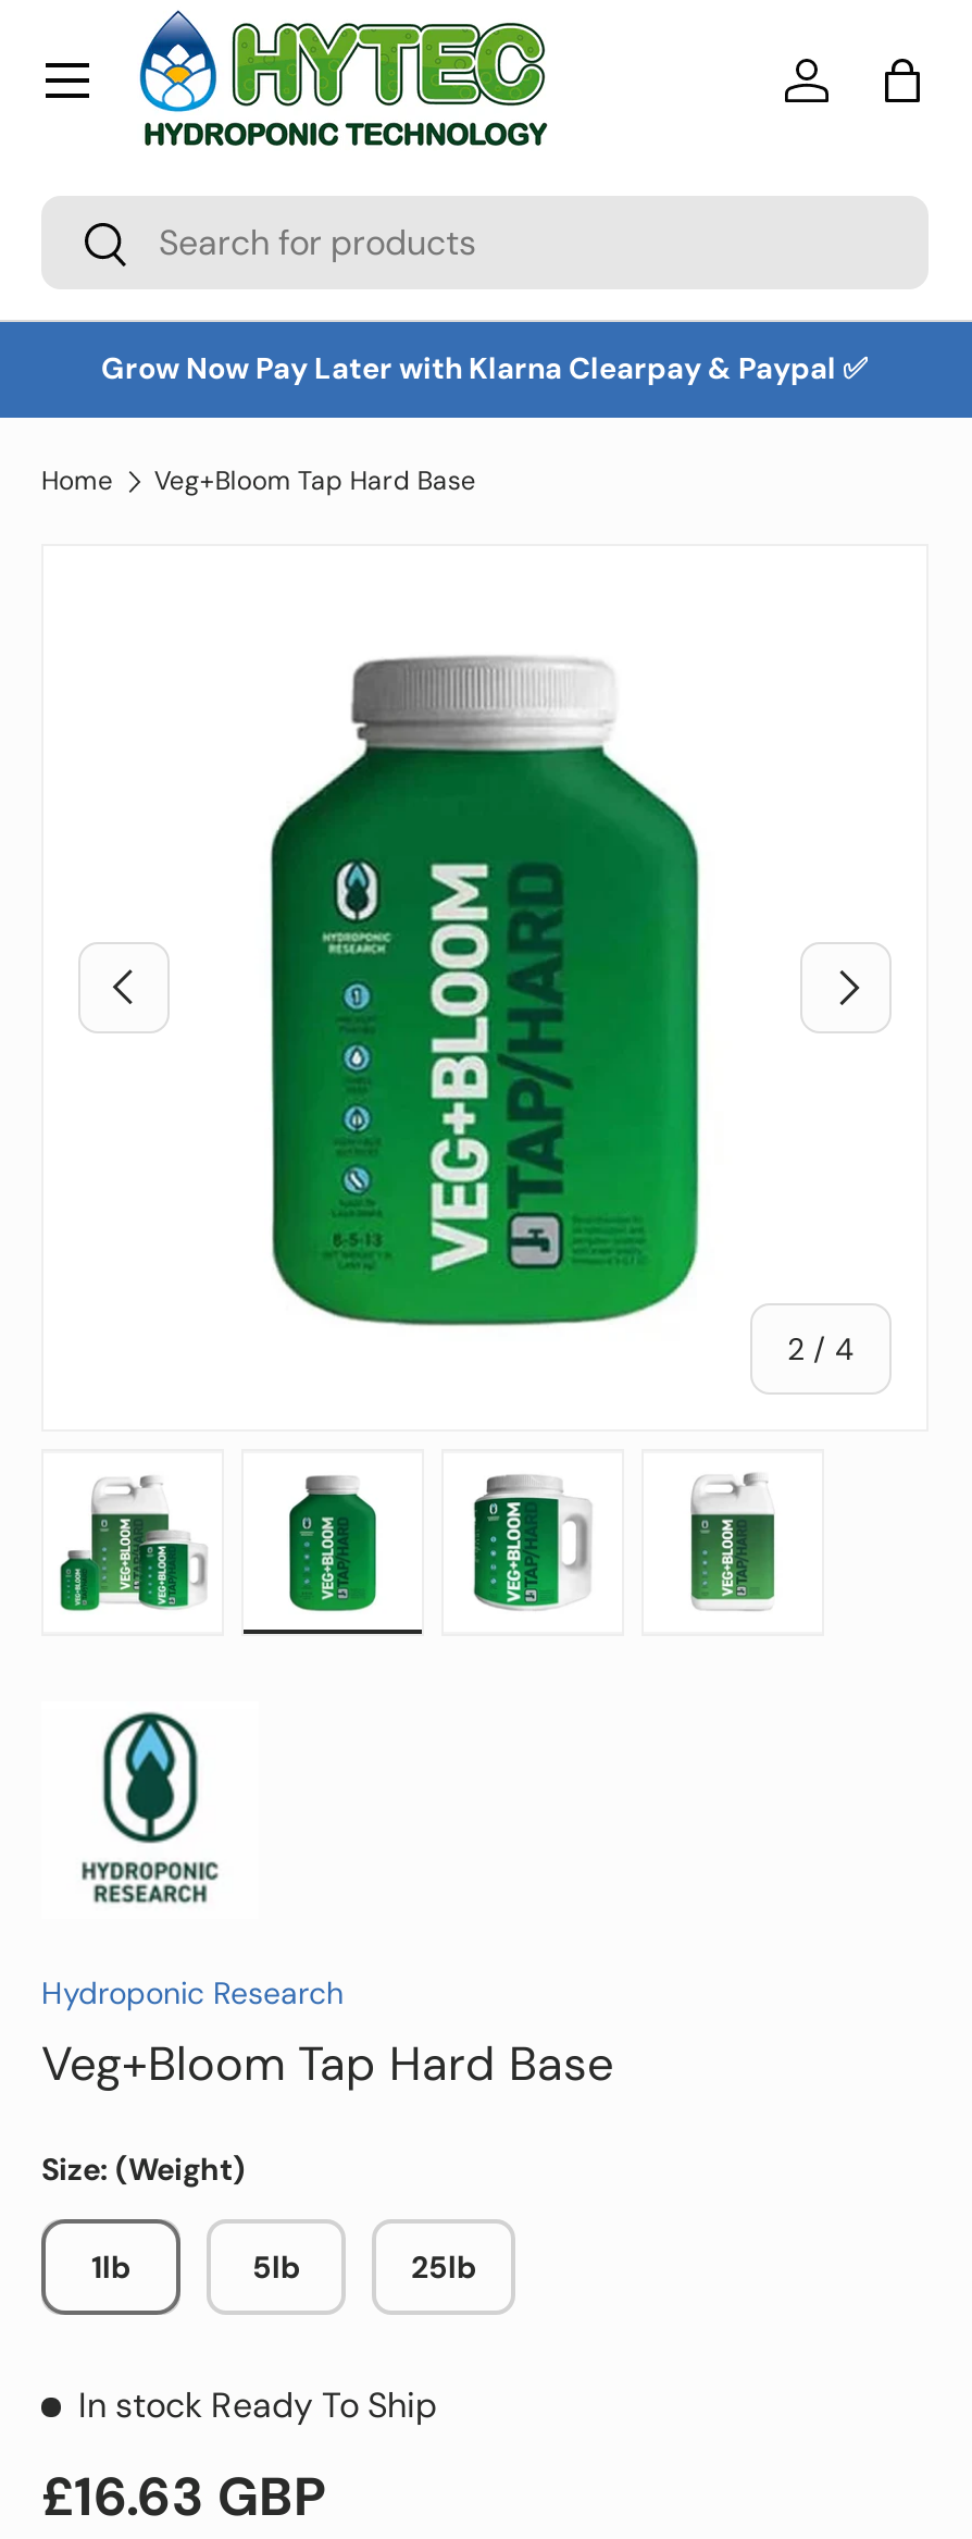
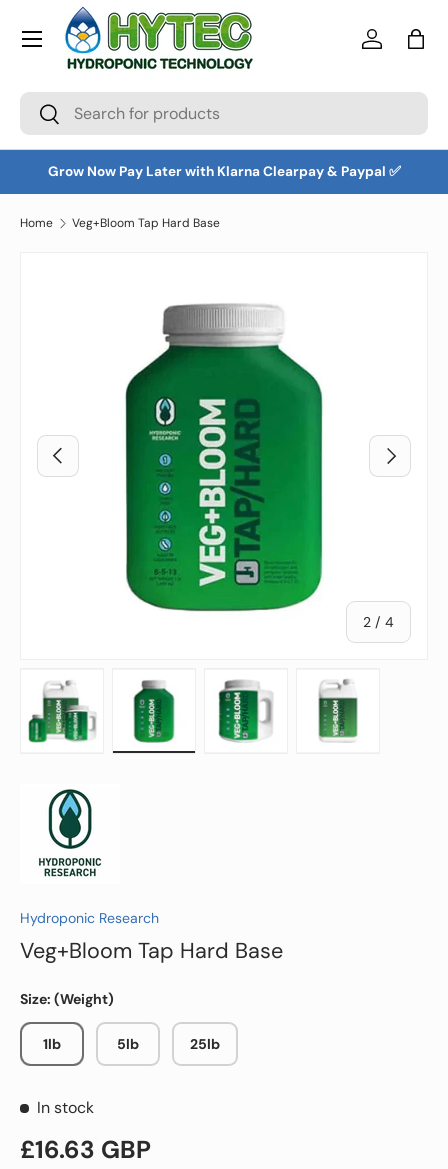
[78,2382,437,2427] In stock Ready To Ship -> [37,1097,94,1118] In stock

